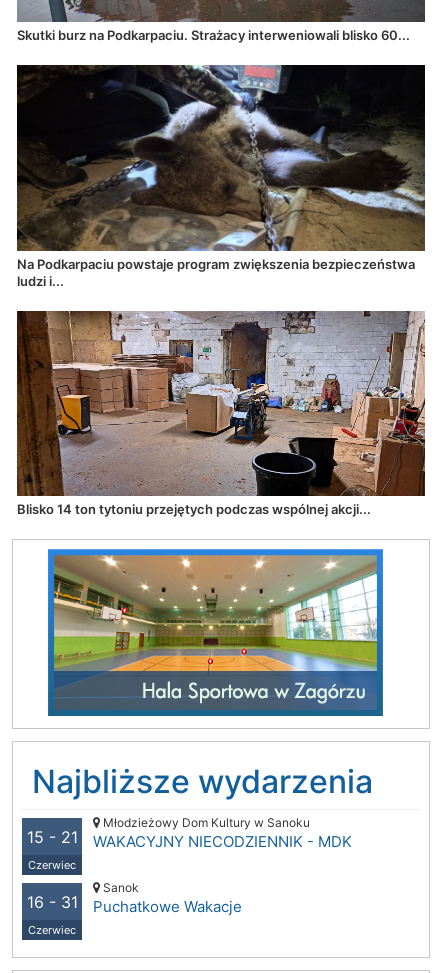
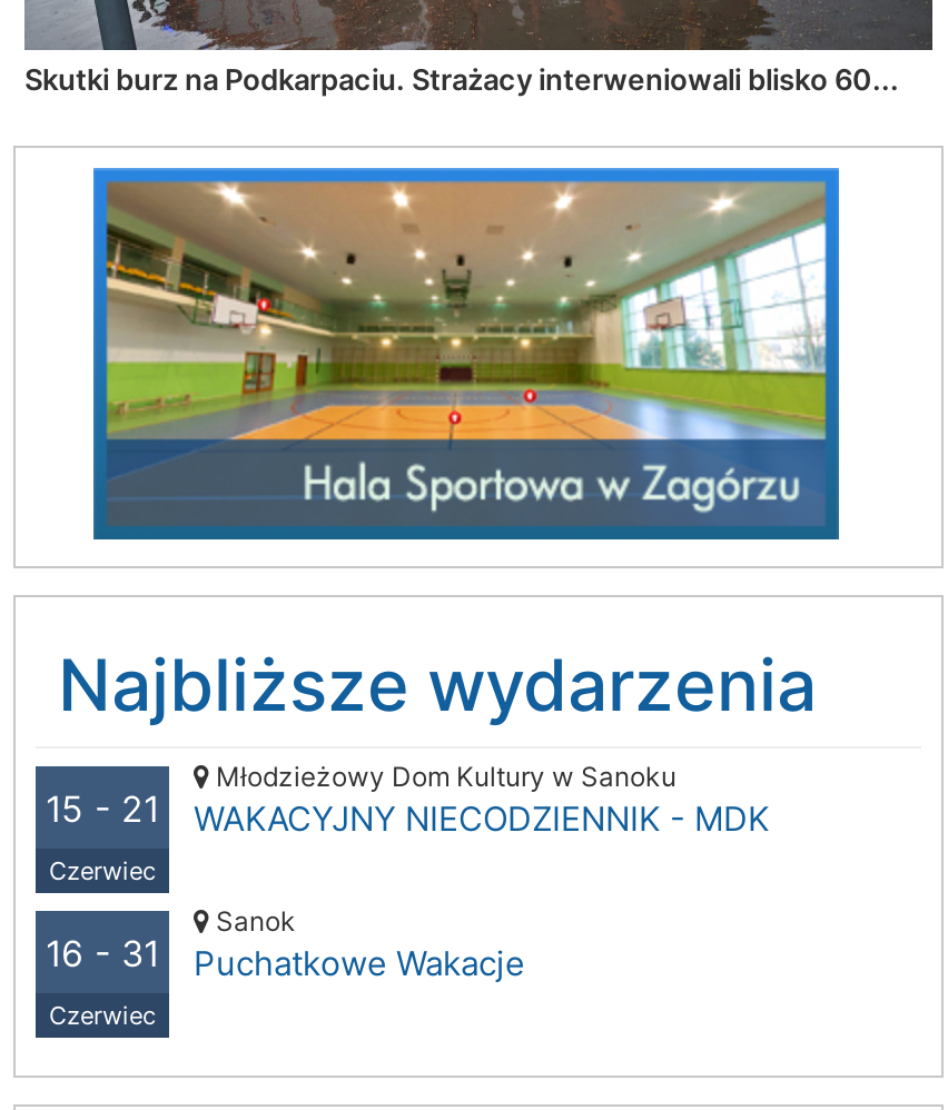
[17,64,425,289] [image] | Na Podkarpaciu powstaje program zwiększenia bezpieczeństwa | ludzi i... -> none
[16,310,426,517] [image] | Blisko 14 ton tytoniu przejętych podczas wspólnej akcji... -> none

